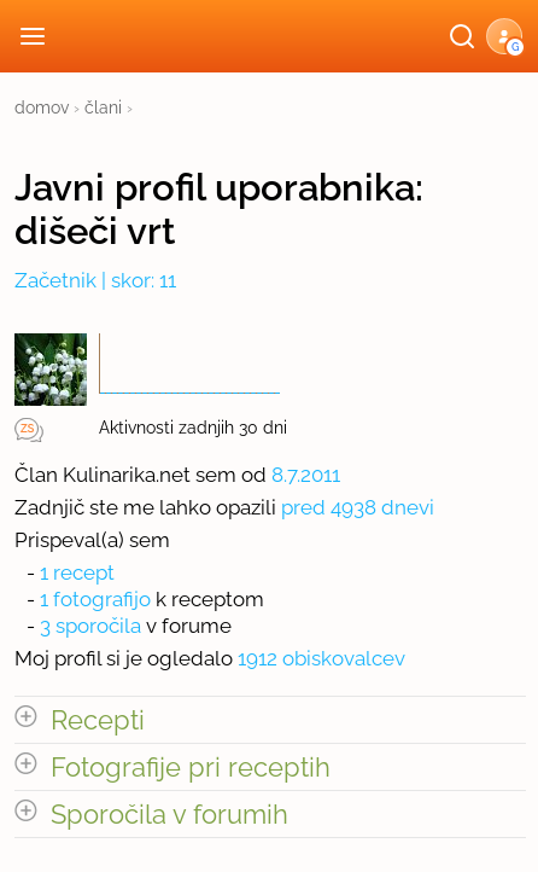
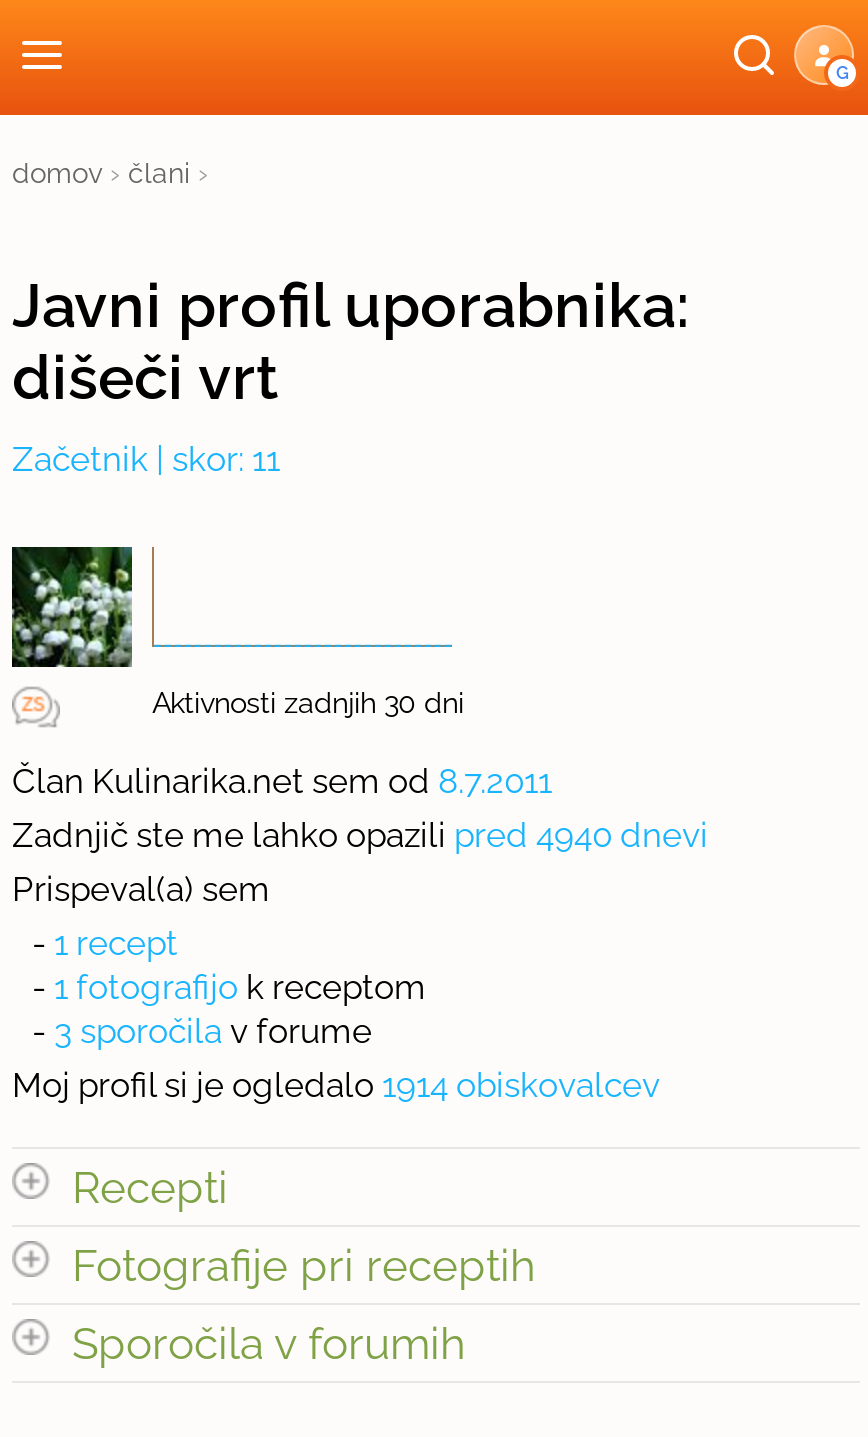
[14,495,434,519] Zadnjič ste me lahko opazili pred 4938 dnevi -> [12,815,708,855] Zadnjič ste me lahko opazili pred 4940 dnevi
[14,646,405,670] Moj profil si je ogledalo 1912 obiskovalcev -> [12,1065,660,1105] Moj profil si je ogledalo 1914 obiskovalcev

